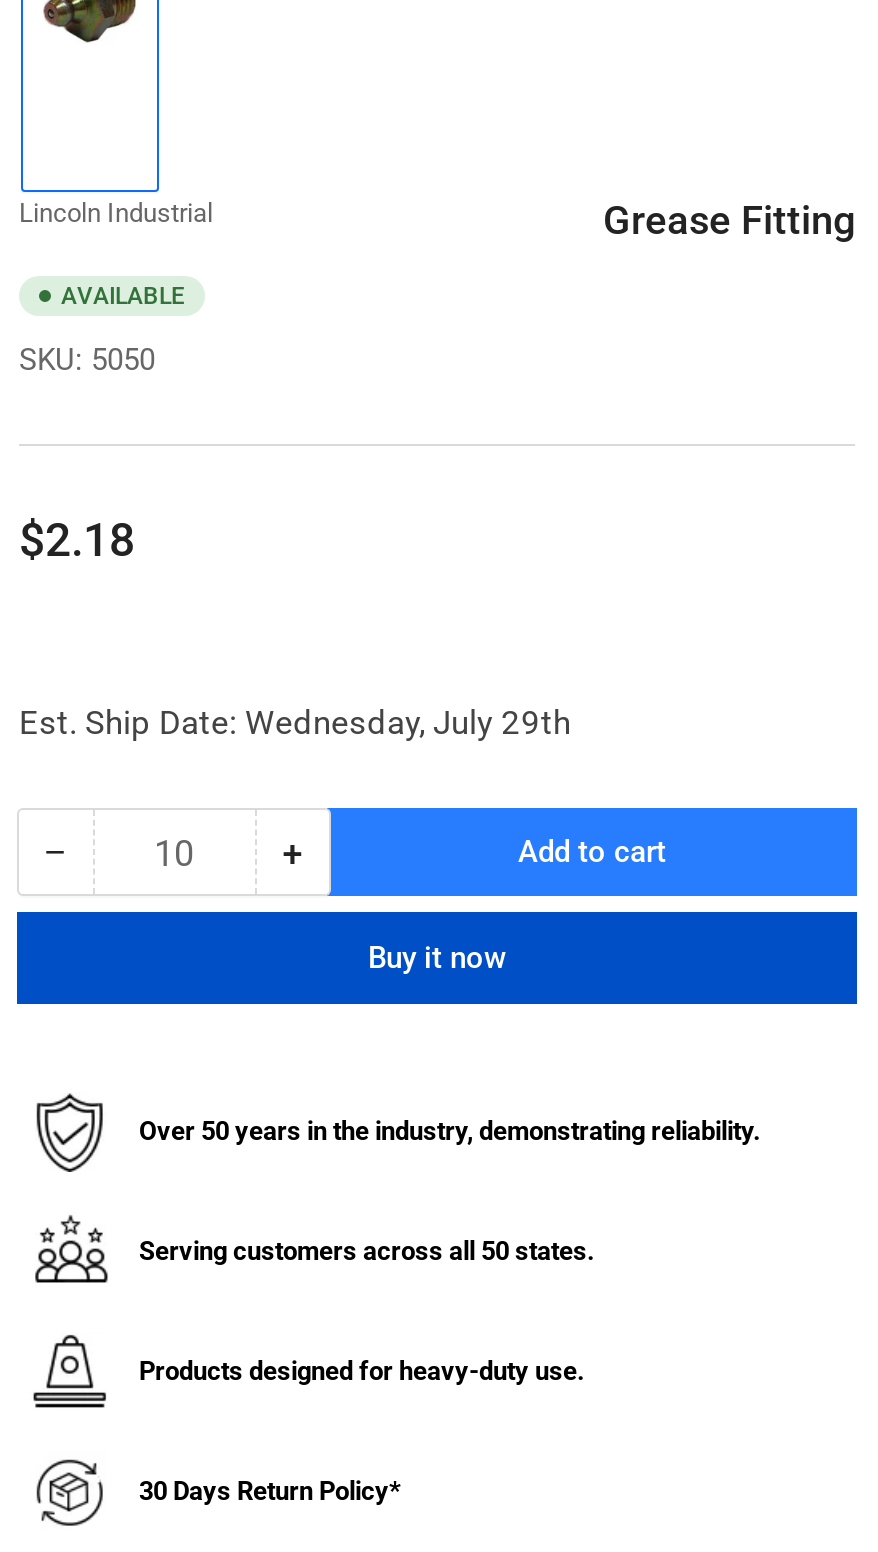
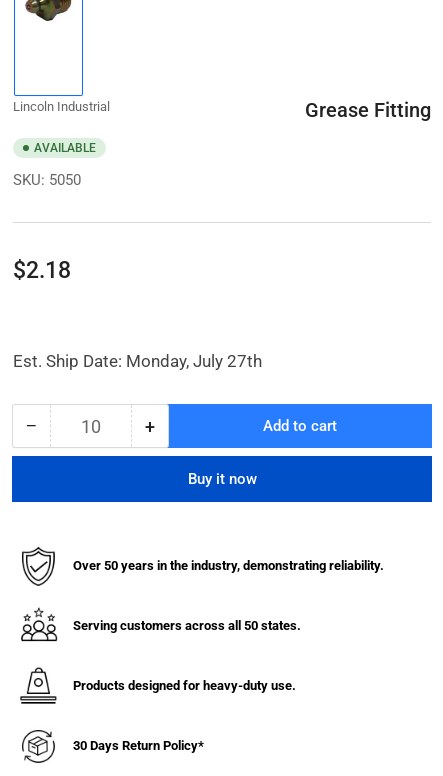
[19,704,571,742] Est. Ship Date: Wednesday, July 29th -> [13,352,262,371] Est. Ship Date: Monday, July 27th

